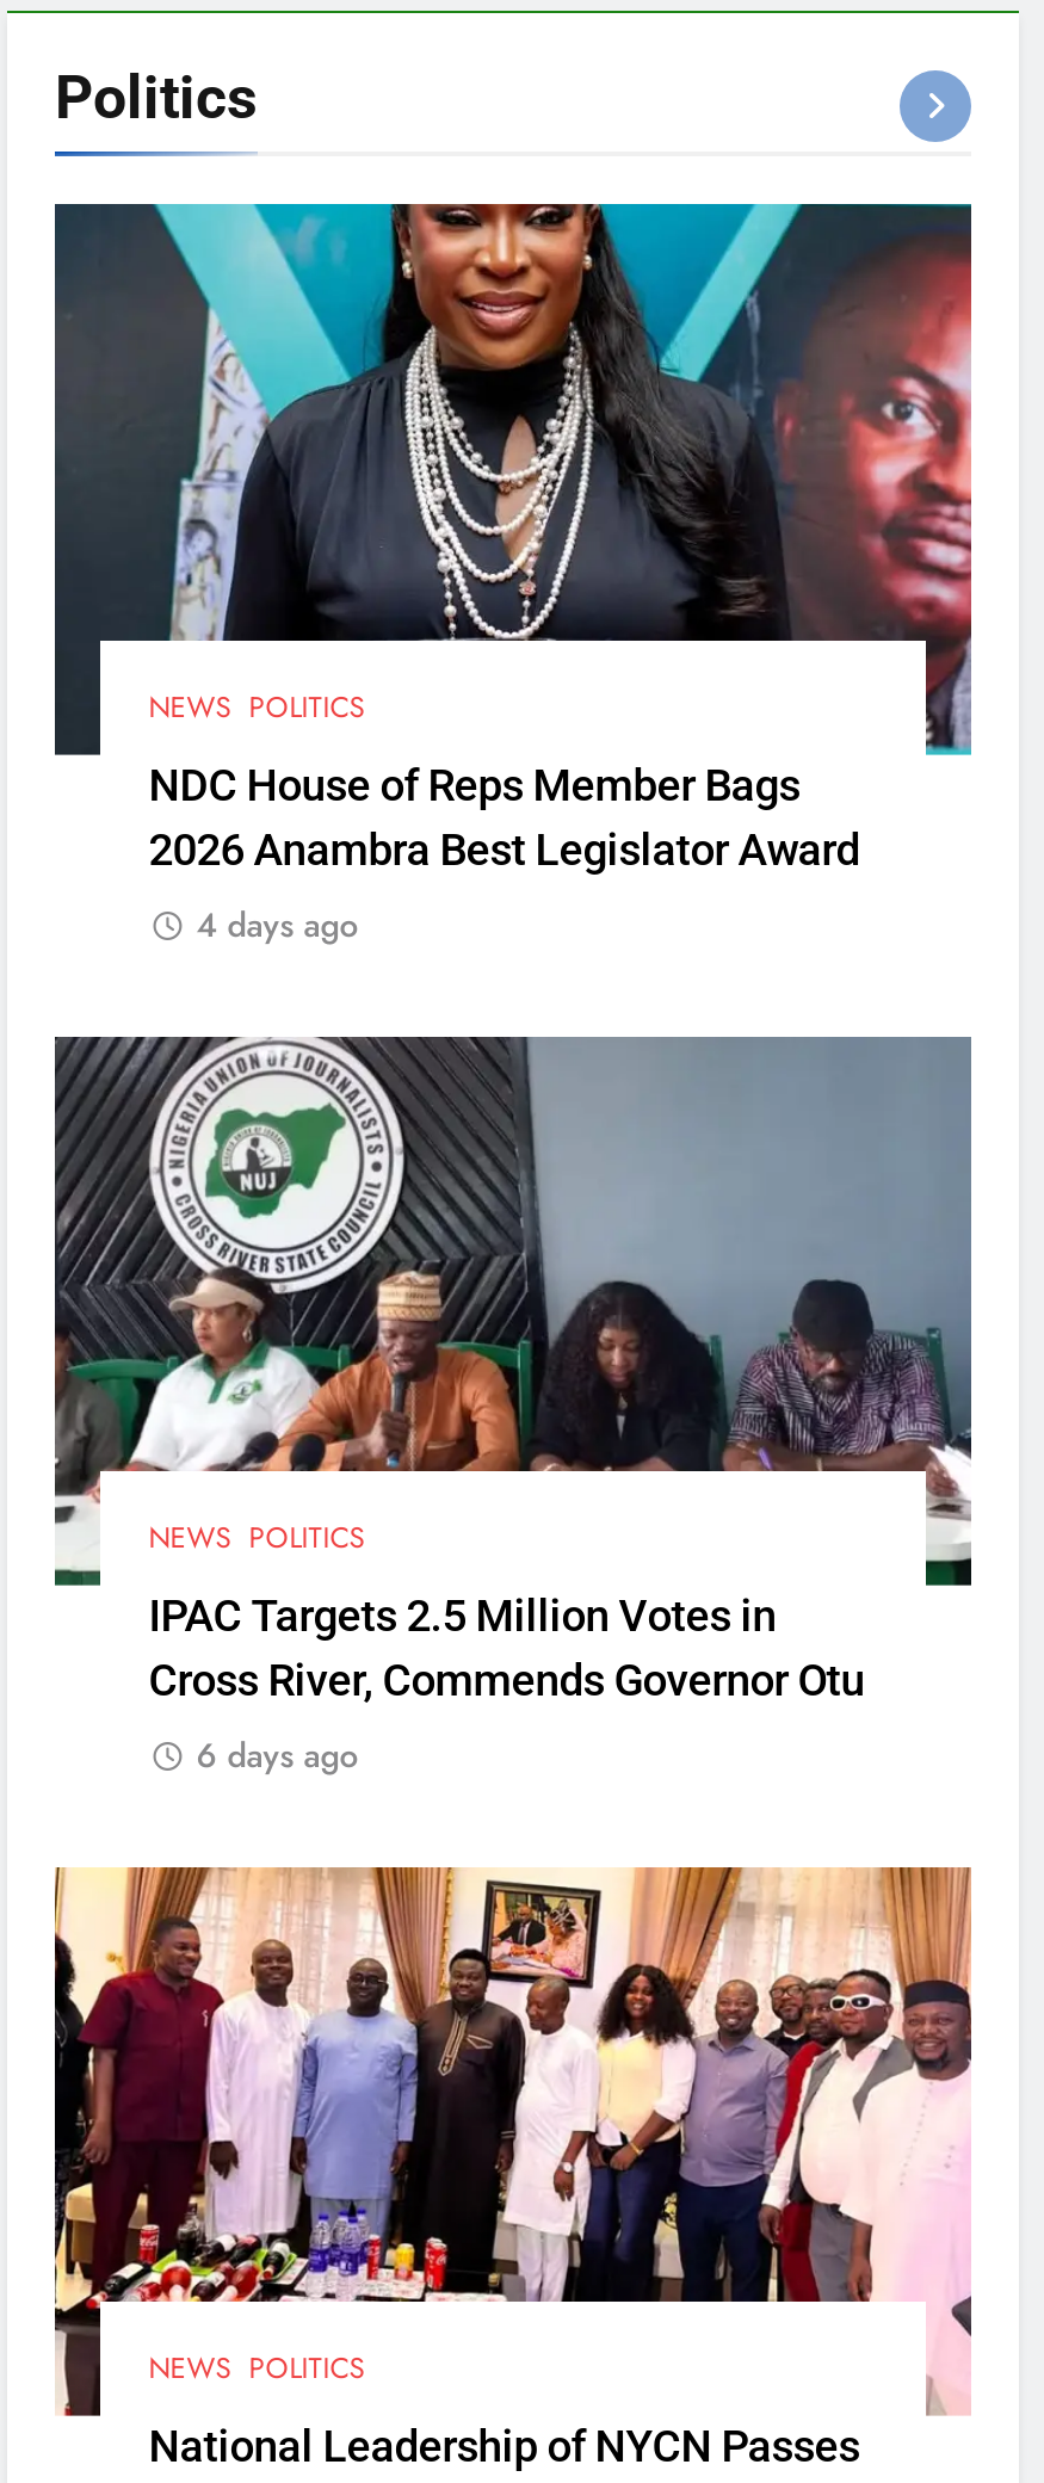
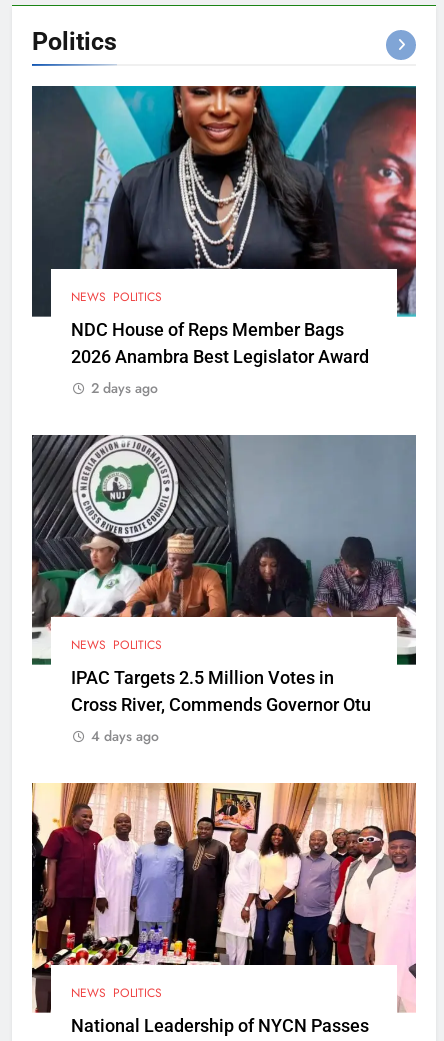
[196,900,358,947] 4 days ago -> [91,377,158,397] 2 days ago
[196,1731,358,1779] 6 days ago -> [91,726,159,746] 4 days ago

